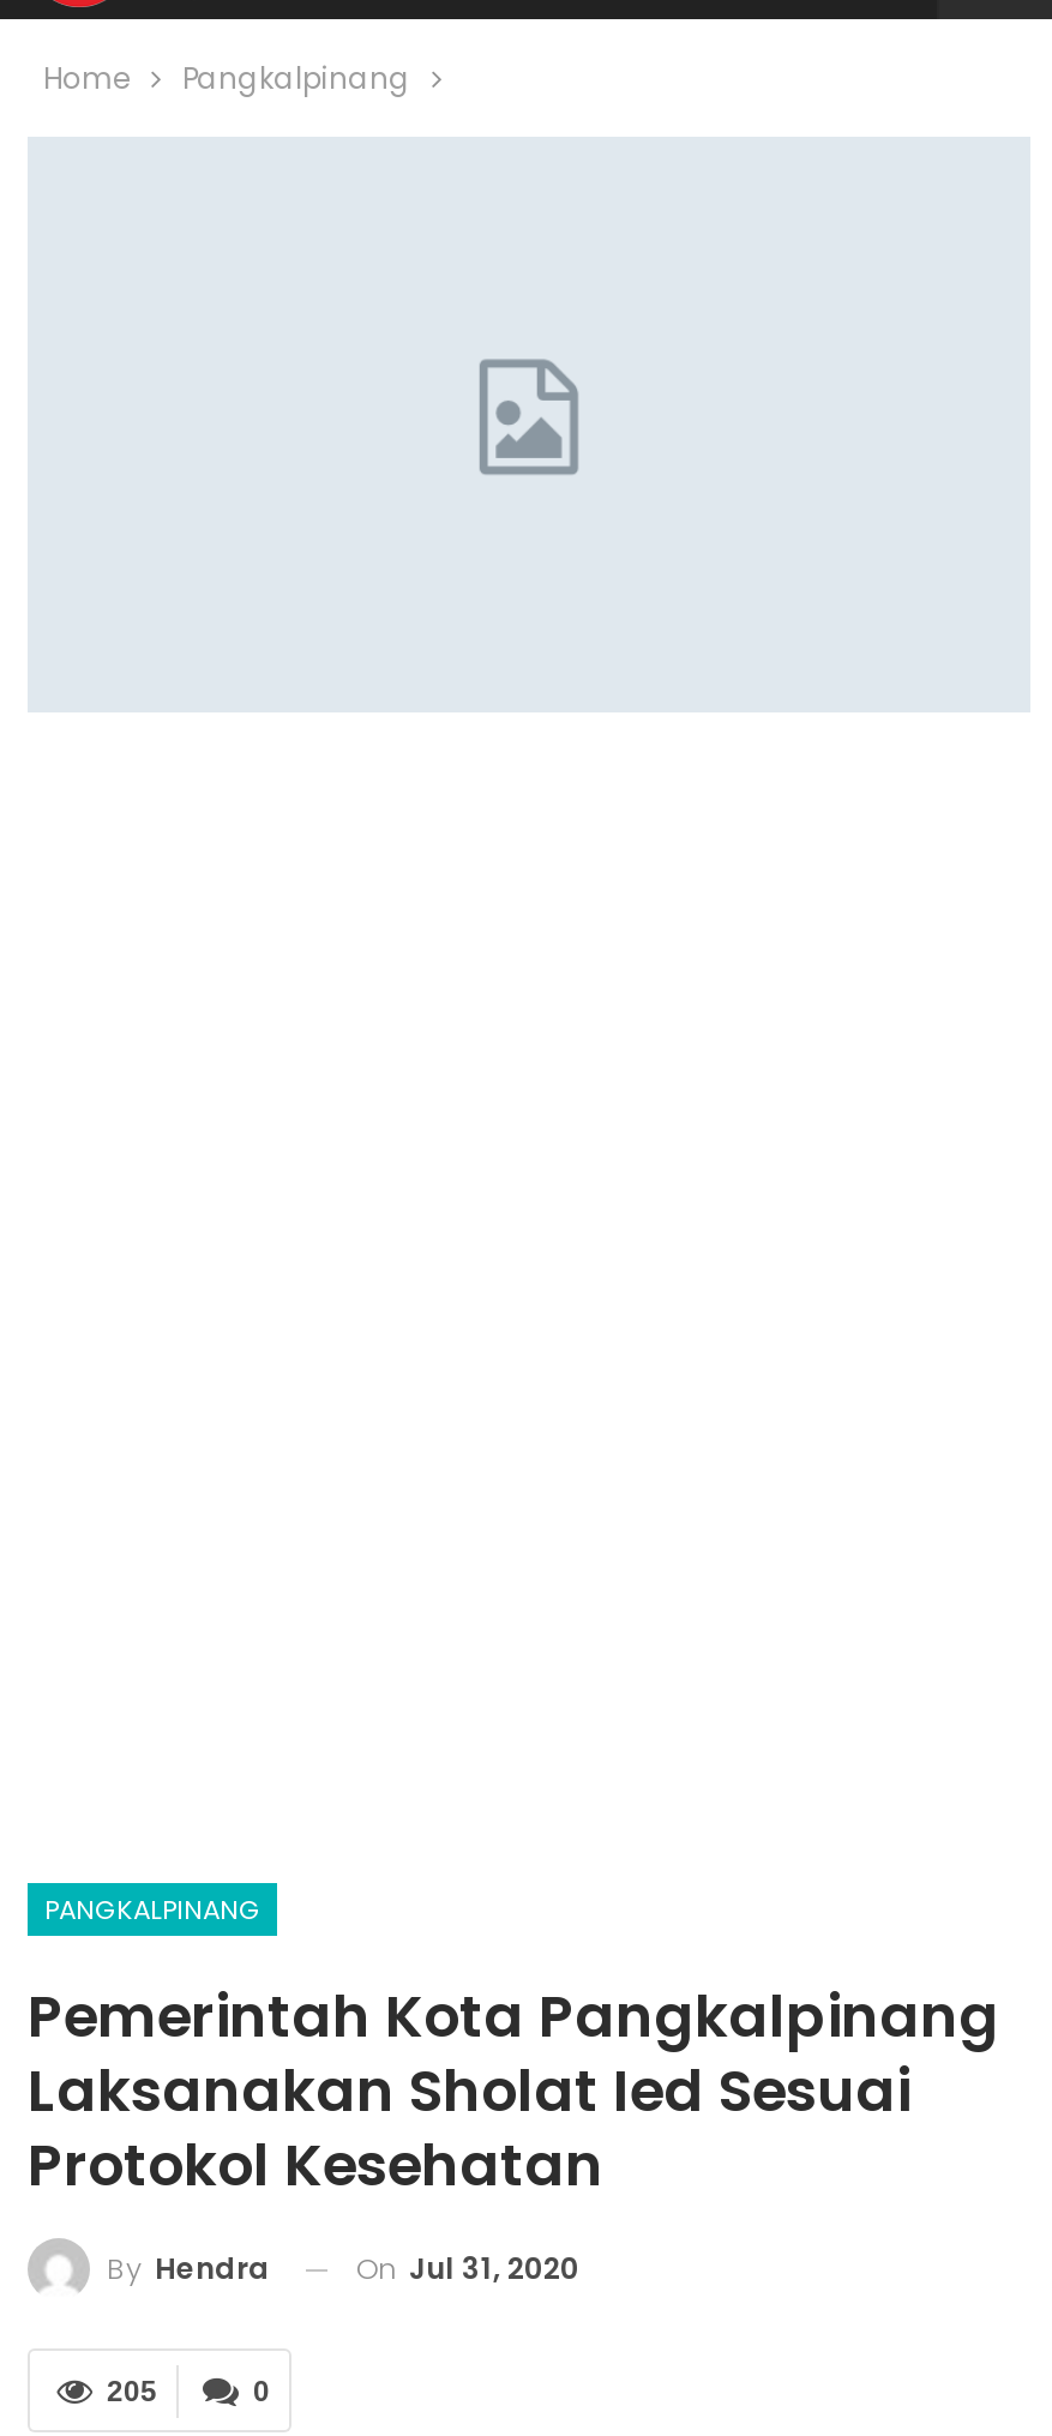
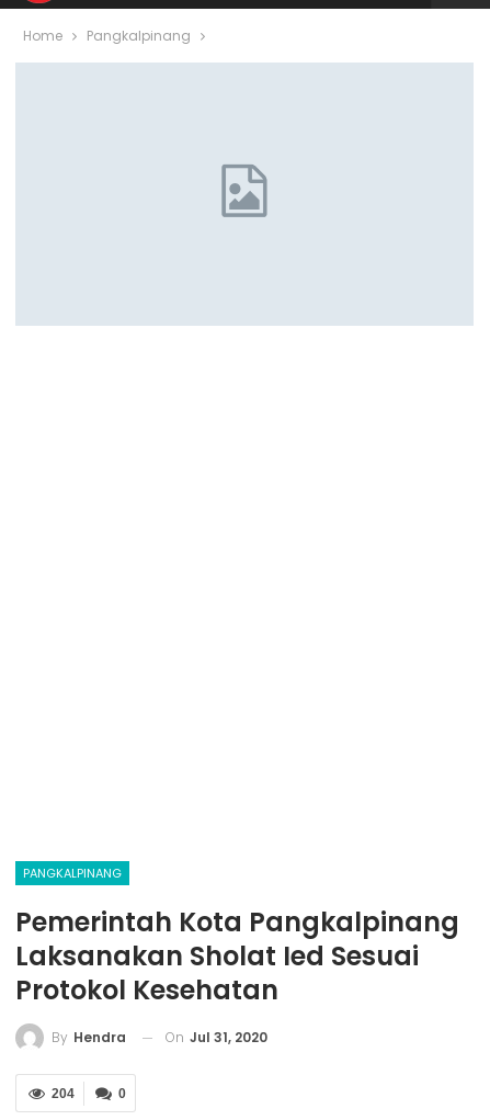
[107,2376,157,2409] 205 -> [52,1086,75,1102] 204

